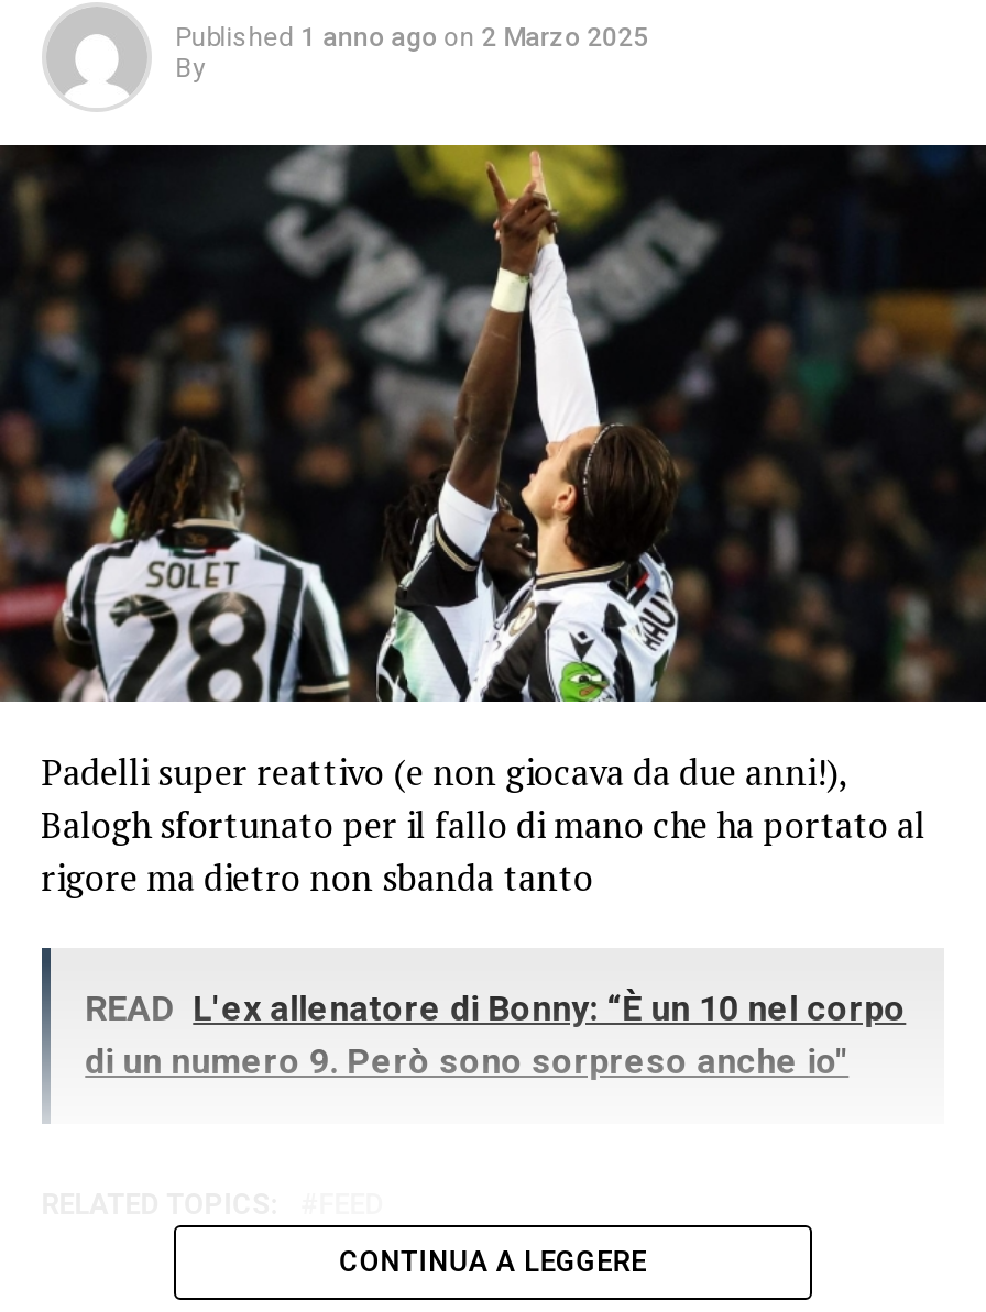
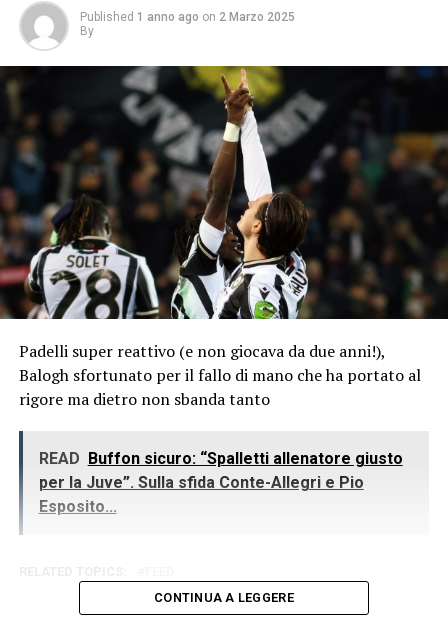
[85,988,906,1082] READ L'ex allenatore di Bonny: “È un 10 nel corpo | di un numero 9. Però sono sorpreso anche io" -> [39,449,403,516] READ Buffon sicuro: “Spalletti allenatore giusto | per la Juve”. Sulla sfida Conte-Allegri e Pio | Esposito...

